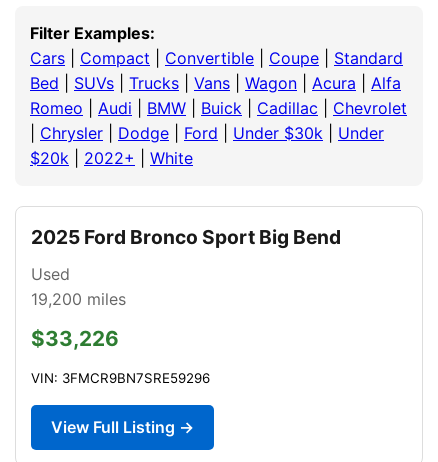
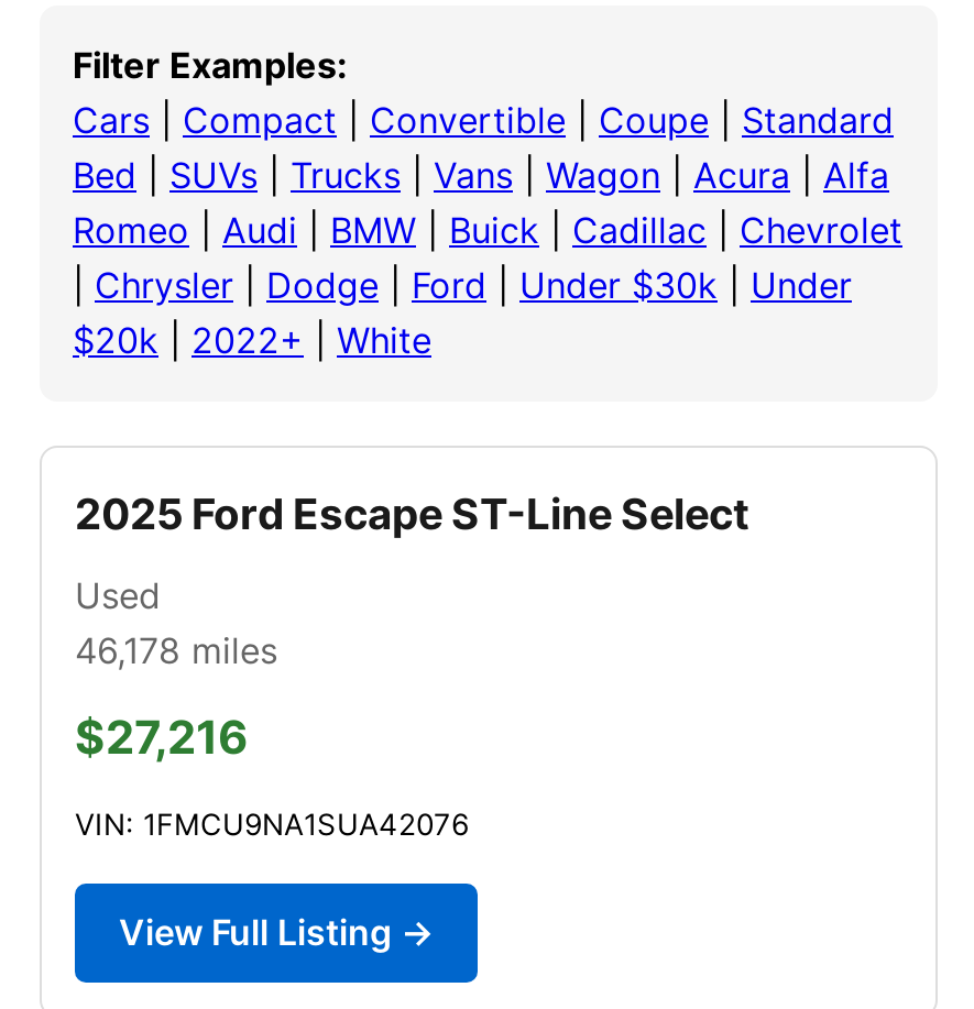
[31,225,341,249] 2025 Ford Bronco Sport Big Bend -> [75,487,748,540] 2025 Ford Escape ST-Line Select
[31,289,126,309] 19,200 miles -> [75,628,277,672] 46,178 miles
[31,326,119,351] $33,226 -> [75,709,249,765] $27,216
[31,370,210,386] VIN: 3FMCR9BN7SRE59296 -> [75,806,469,842] VIN: 1FMCU9NA1SUA42076

